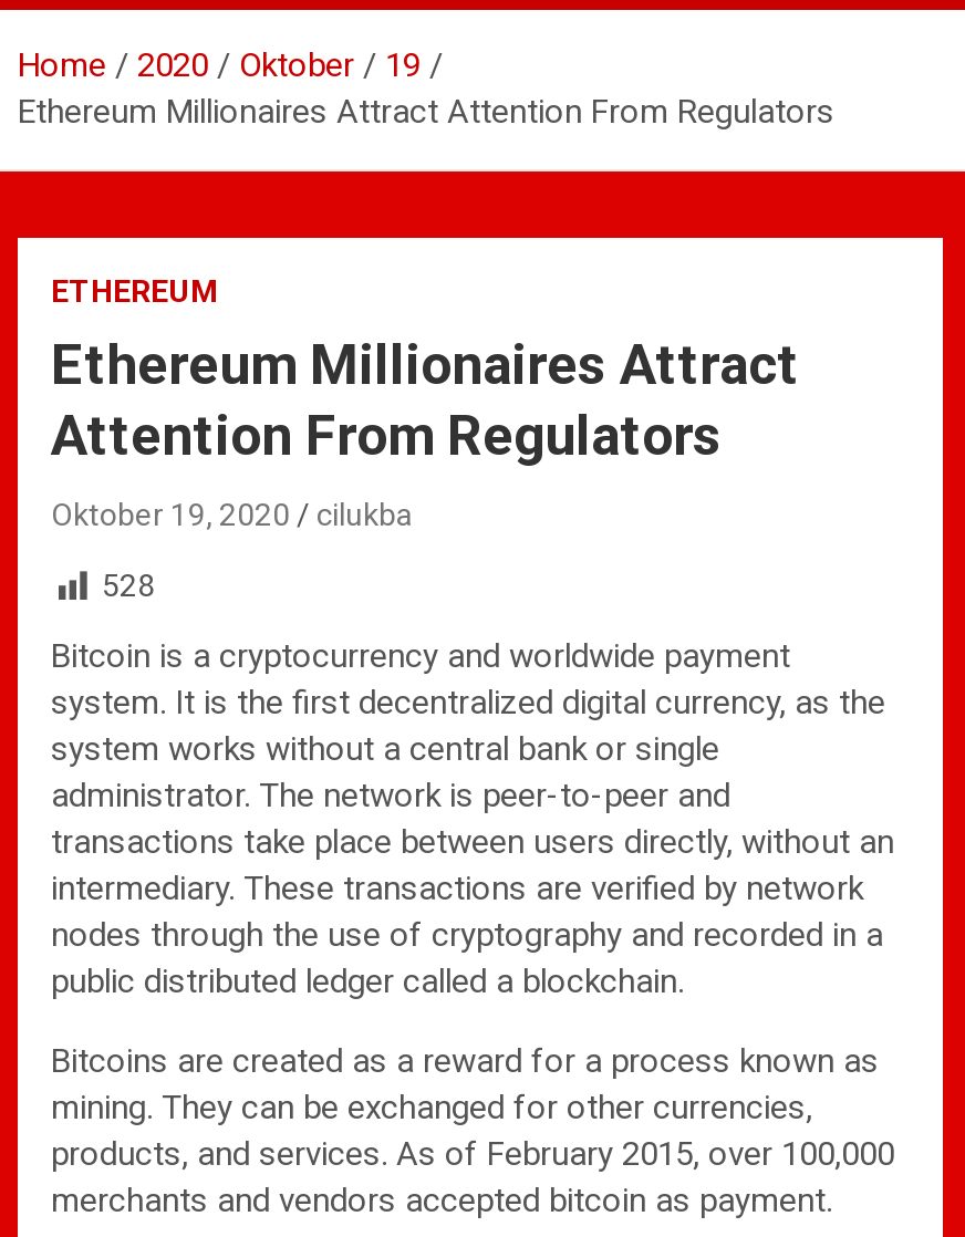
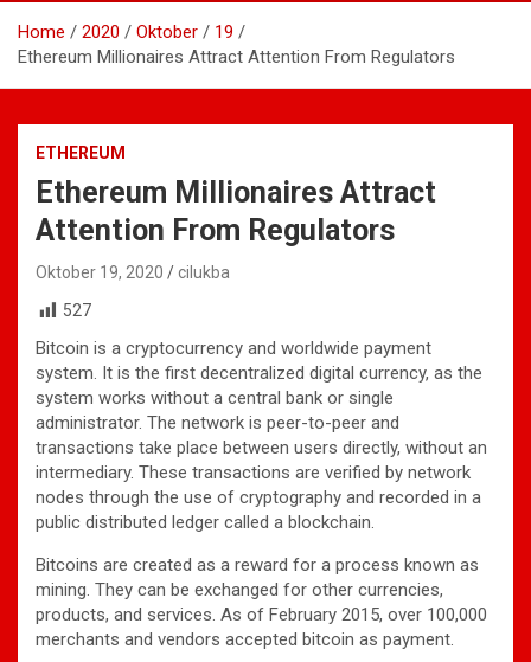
[102,569,155,604] 528 -> [63,301,91,320] 527

